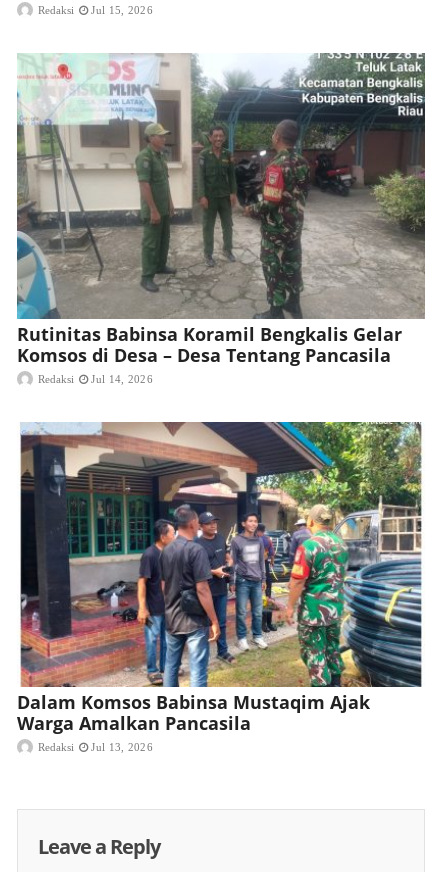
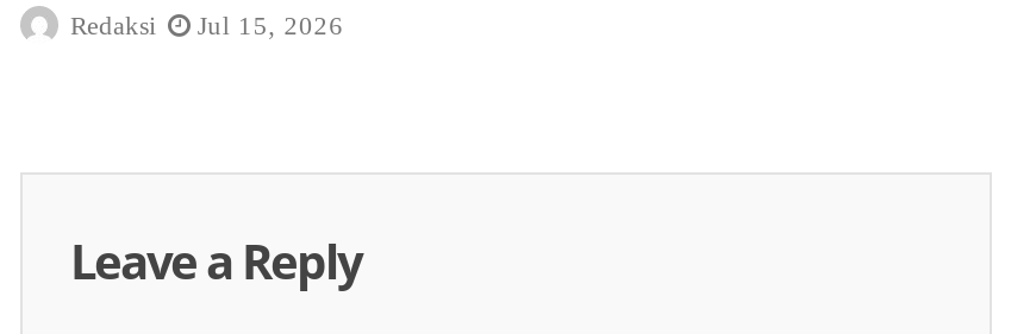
[16,52,426,384] [image] | Rutinitas Babinsa Koramil Bengkalis Gelar | Komsos di Desa – Desa Tentang Pancasila | Redaksi | Jul 14, 2026 -> none
[17,421,422,753] [image] | Dalam Komsos Babinsa Mustaqim Ajak | Warga Amalkan Pancasila | Redaksi | Jul 13, 2026 -> none

